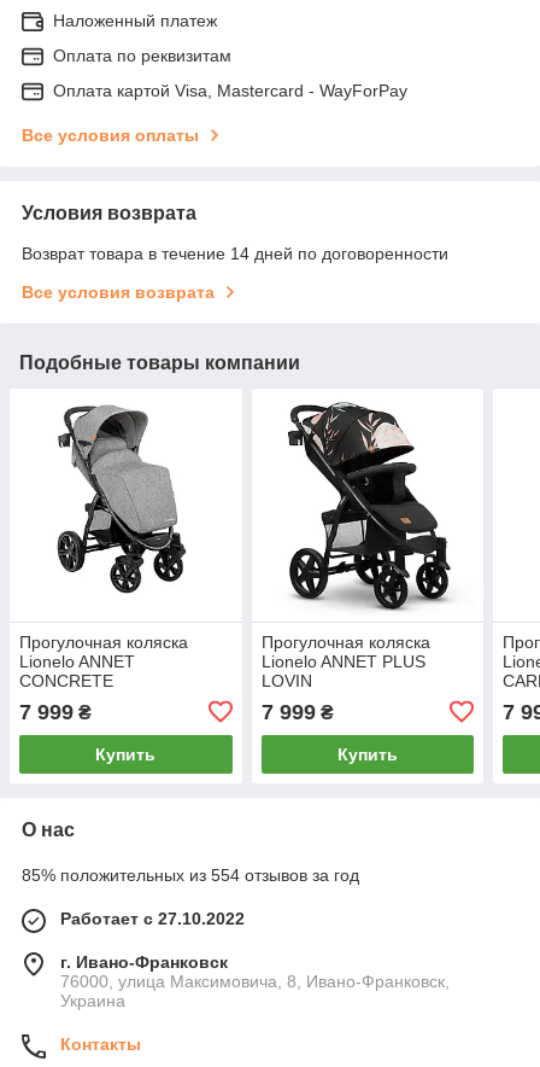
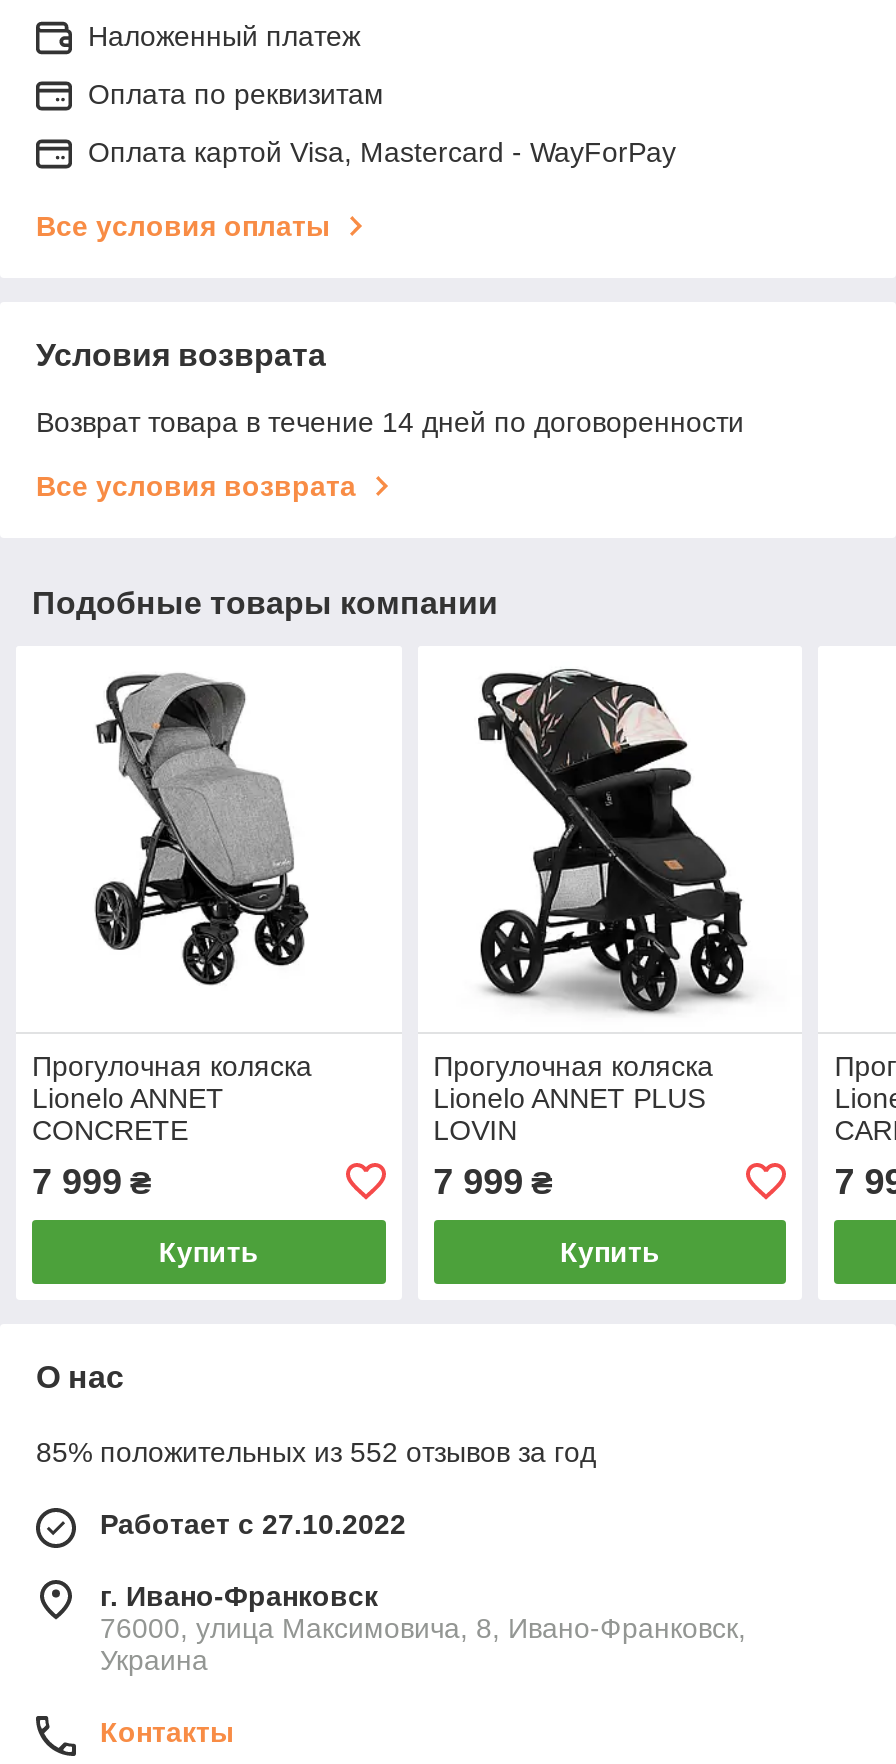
[22,865,359,884] 85% положительных из 554 отзывов за год -> [36,1436,596,1468] 85% положительных из 552 отзывов за год

